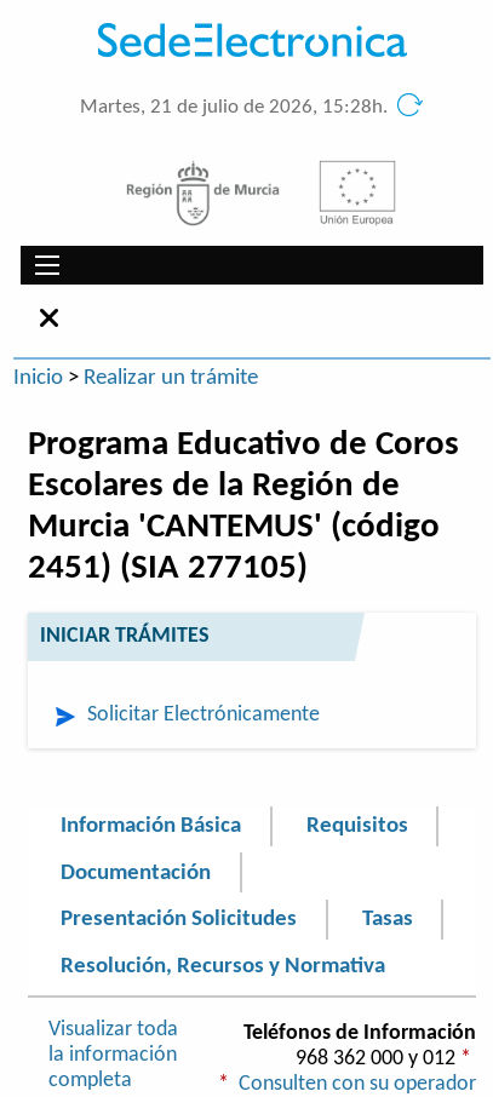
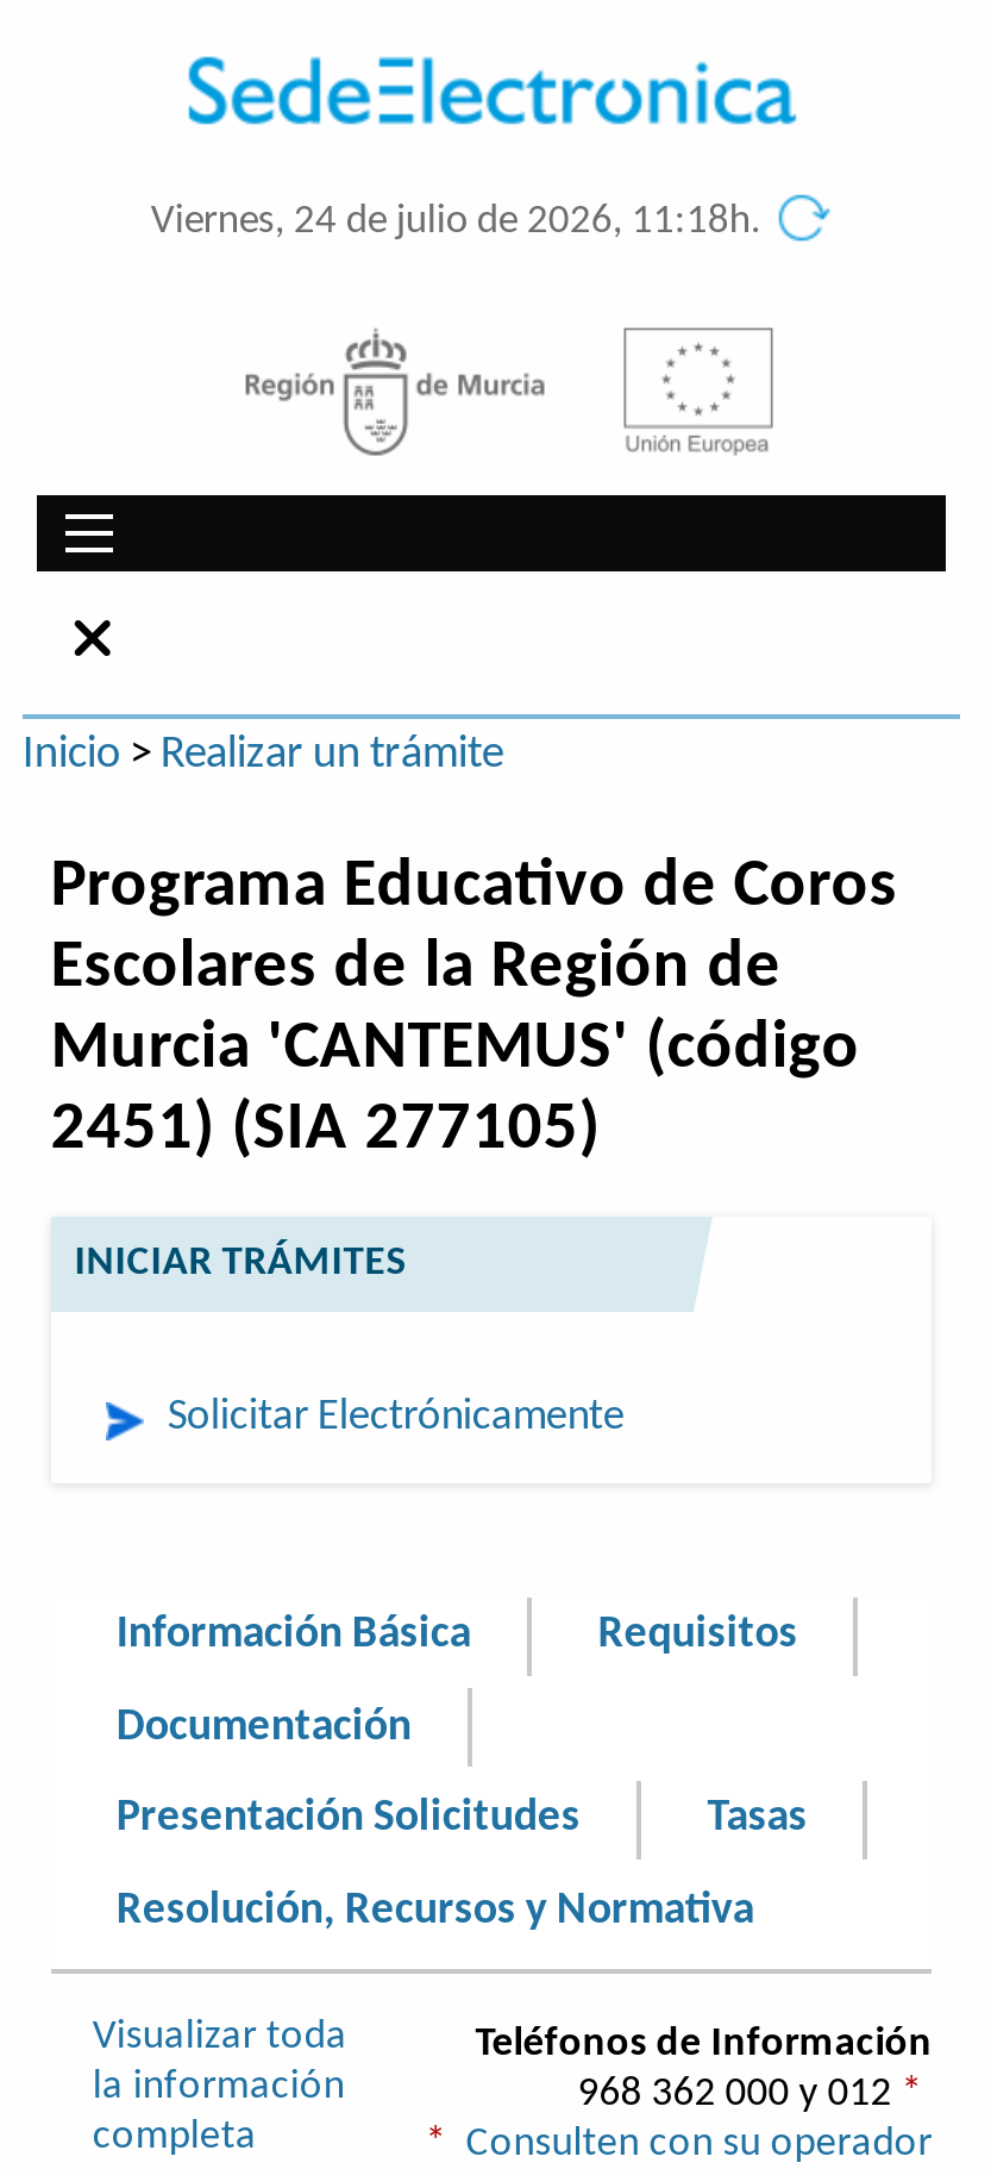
[80,97,387,117] Martes, 21 de julio de 2026, 15:28h. -> [151,202,760,243] Viernes, 24 de julio de 2026, 11:18h.

